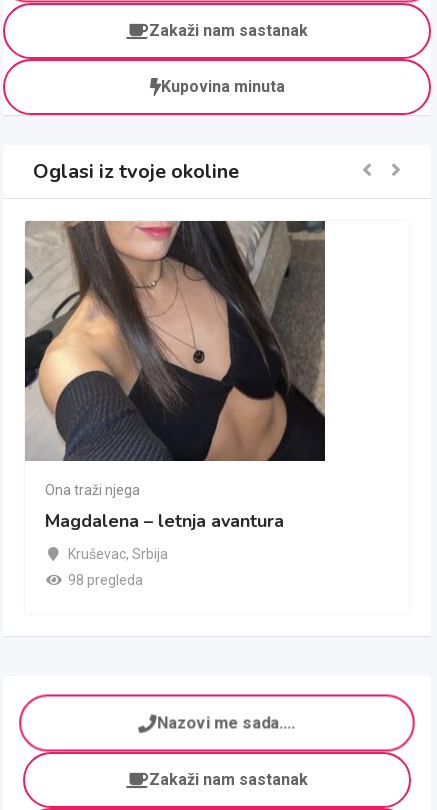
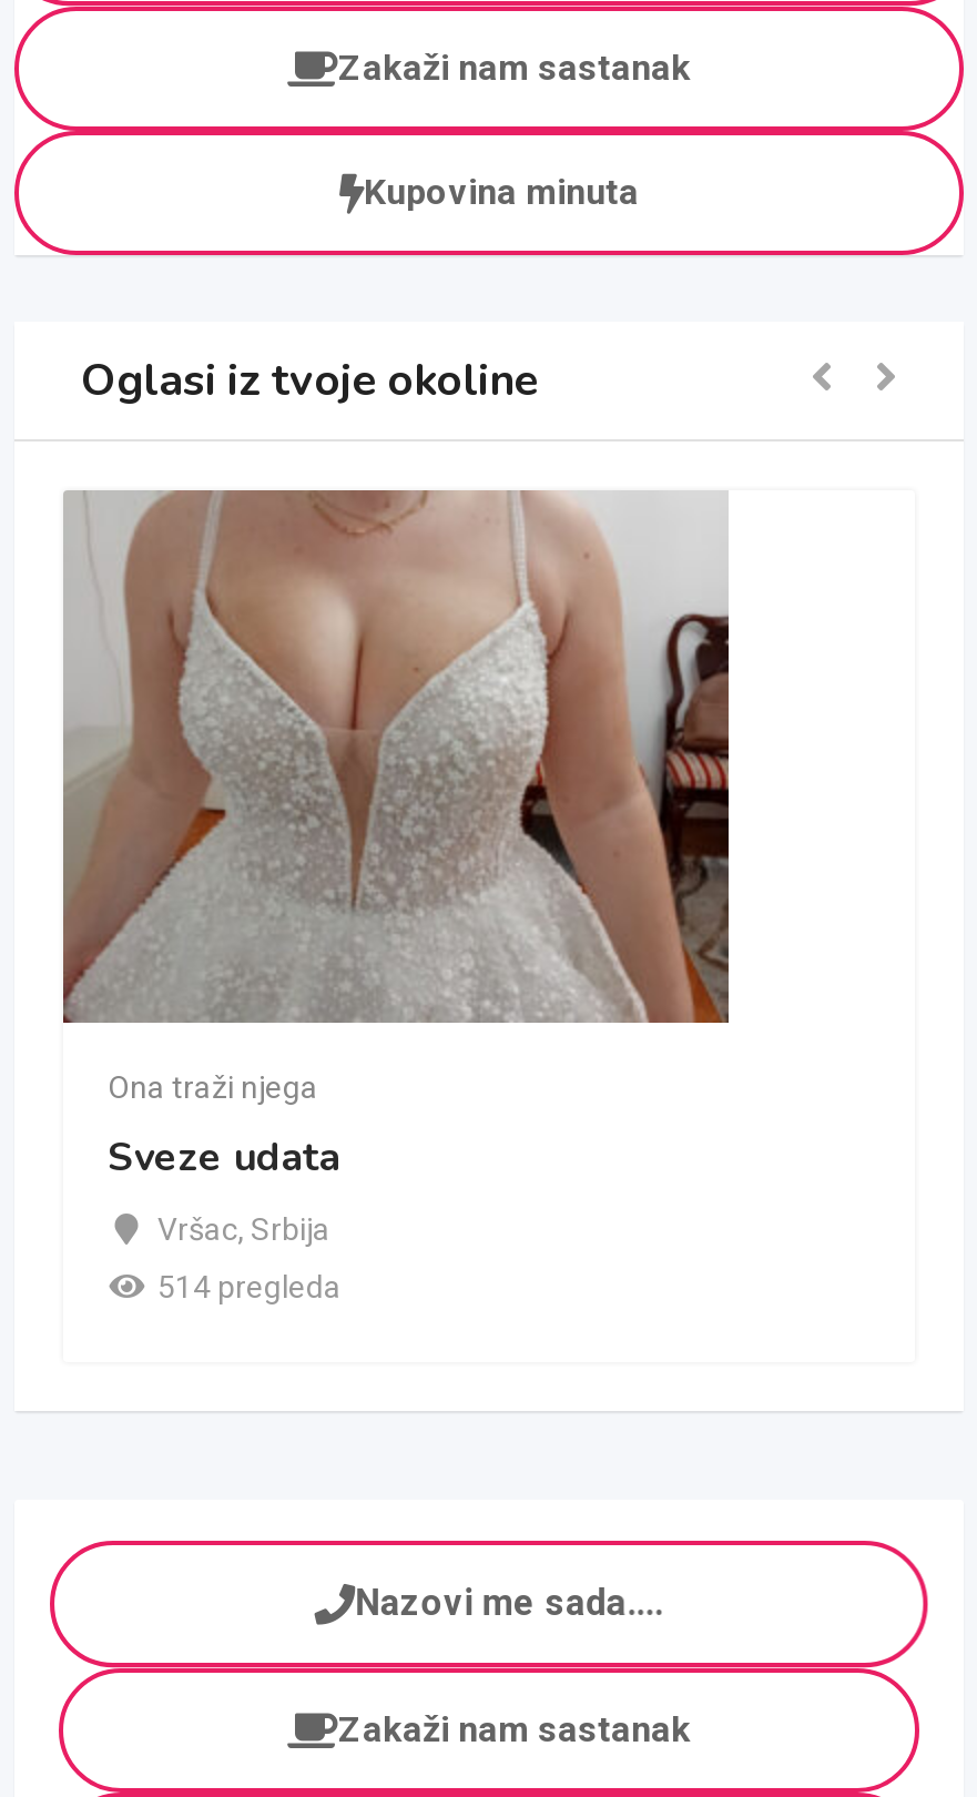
[25,220,326,462] [image] -> [61,488,731,1025] [image]
[45,509,284,533] Magdalena – letnja avantura -> [108,1130,340,1183] Sveze udata
[67,546,167,562] Kruševac, Srbija -> [157,1211,330,1247] Vršac, Srbija
[67,572,142,588] 98 pregleda -> [157,1269,342,1304] 514 pregleda

